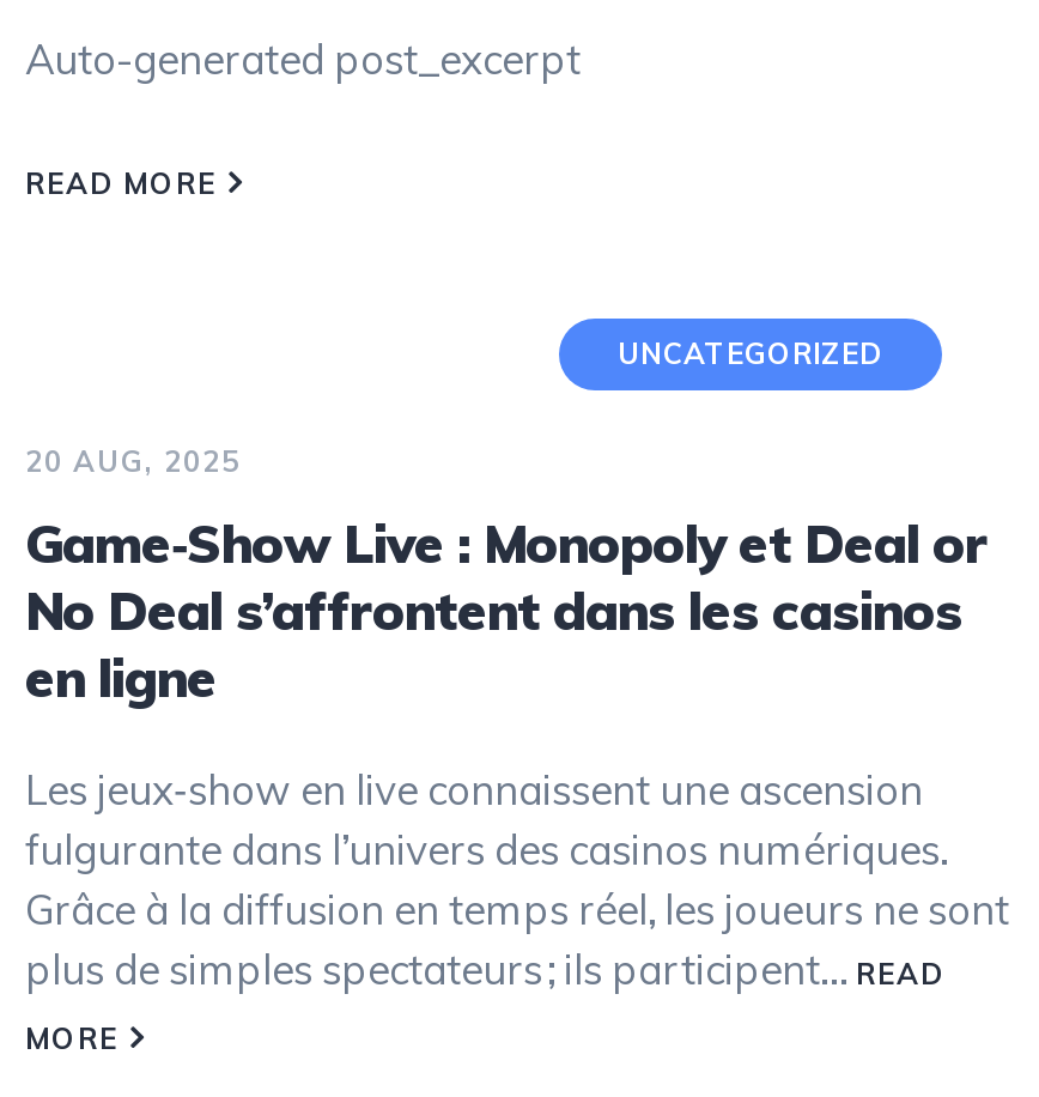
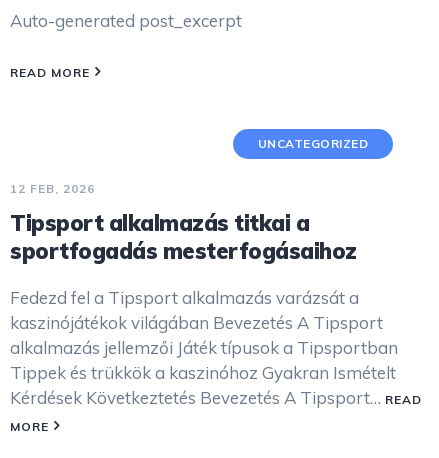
[25,443,241,479] 20 AUG, 2025 -> [10,181,95,196] 12 FEB, 2026
[25,510,988,711] Game‑Show Live : Monopoly et Deal or | No Deal s’affrontent dans les casinos | en ligne -> [10,209,356,265] Tipsport alkalmazás titkai a | sportfogadás mesterfogásaihoz
[25,764,1009,994] Les jeux‑show en live connaissent une ascension | fulgurante dans l’univers des casinos numériques. | Grâce à la diffusion en temps réel, les joueurs ne sont | plus de simples spectateurs ; ils participent… READ -> [10,287,422,408] Fedezd fel a Tipsport alkalmazás varázsát a | kaszinójátékok világában Bevezetés A Tipsport | alkalmazás jellemzői Játék típusok a Tipsportban | Tippek és trükkök a kaszinóhoz Gyakran Ismételt | Kérdések Következtetés Bevezetés A Tipsport… READ

